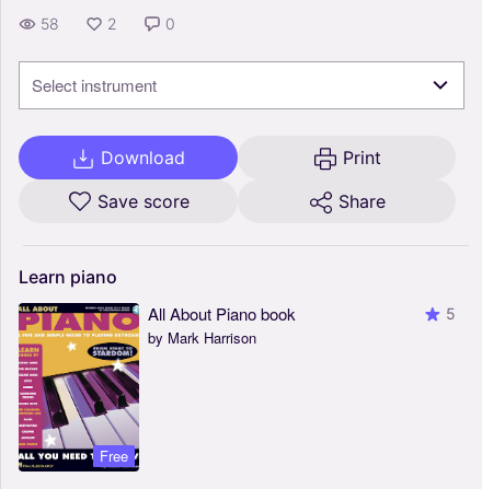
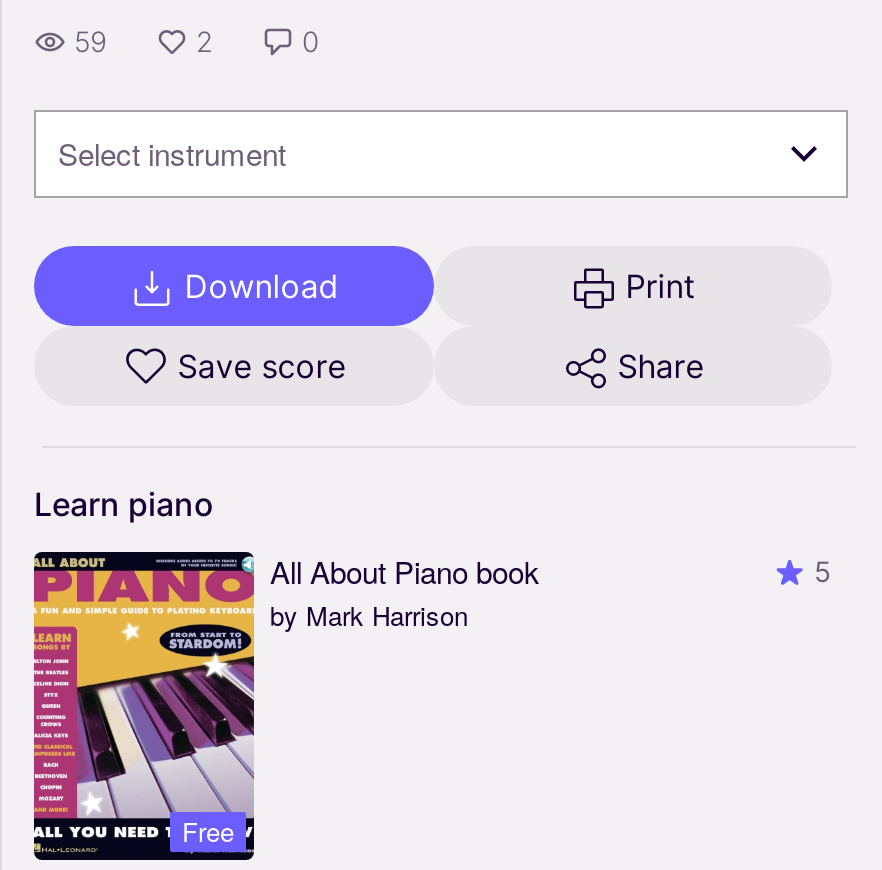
[41,14,59,32] 58 -> [74,23,108,57] 59

